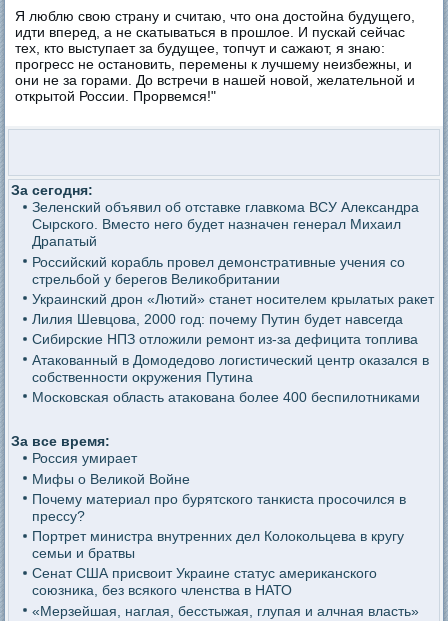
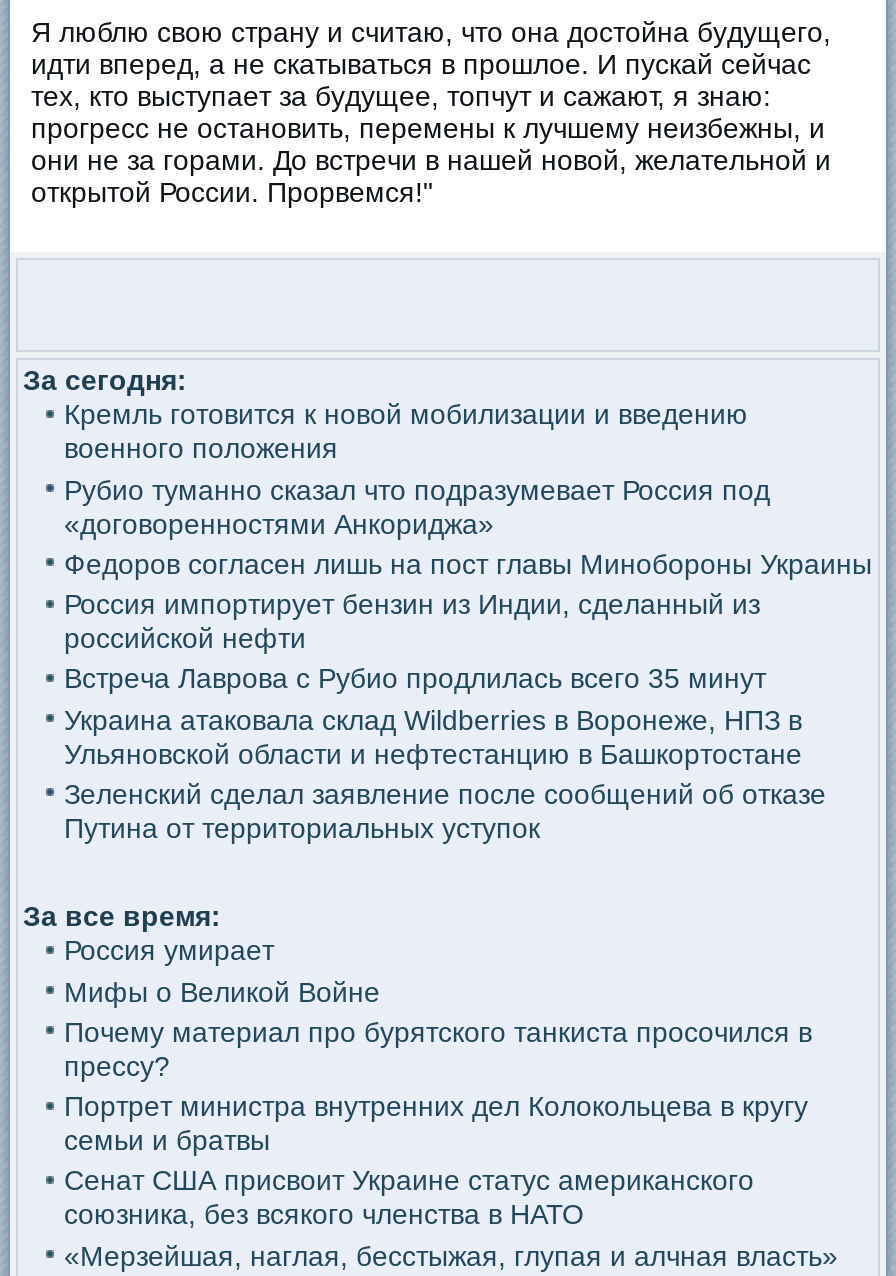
[32,199,434,405] Зеленский объявил об отставке главкома ВСУ Александра | Сырского. Вместо него будет назначен генерал Михаил | Драпатый | Российский корабль провел демонстративные учения со | стрельбой у берегов Великобритании | Украинский дрон «Лютий» станет носителем крылатых ракет | Лилия Шевцова, 2000 год: почему Путин будет навсегда | Сибирские НПЗ отложили ремонт из-за дефицита топлива | Атакованный в Домодедово логистический центр оказался в | собственности окружения Путина | Московская область атакована более 400 беспилотниками -> [64,399,872,844] Кремль готовится к новой мобилизации и введению | военного положения | Рубио туманно сказал что подразумевает Россия под | «договоренностями Анкориджа» | Федоров согласен лишь на пост главы Минобороны Украины | Россия импортирует бензин из Индии, сделанный из | российской нефти | Встреча Лаврова с Рубио продлилась всего 35 минут | Украина атаковала склад Wildberries в Воронеже, НПЗ в | Ульяновской области и нефтестанцию в Башкортостане | Зеленский сделал заявление после сообщений об отказе | Путина от территориальных уступок

